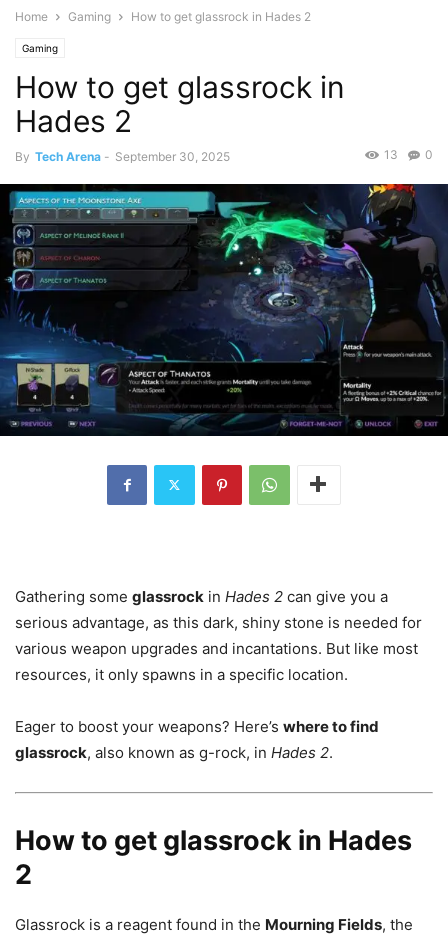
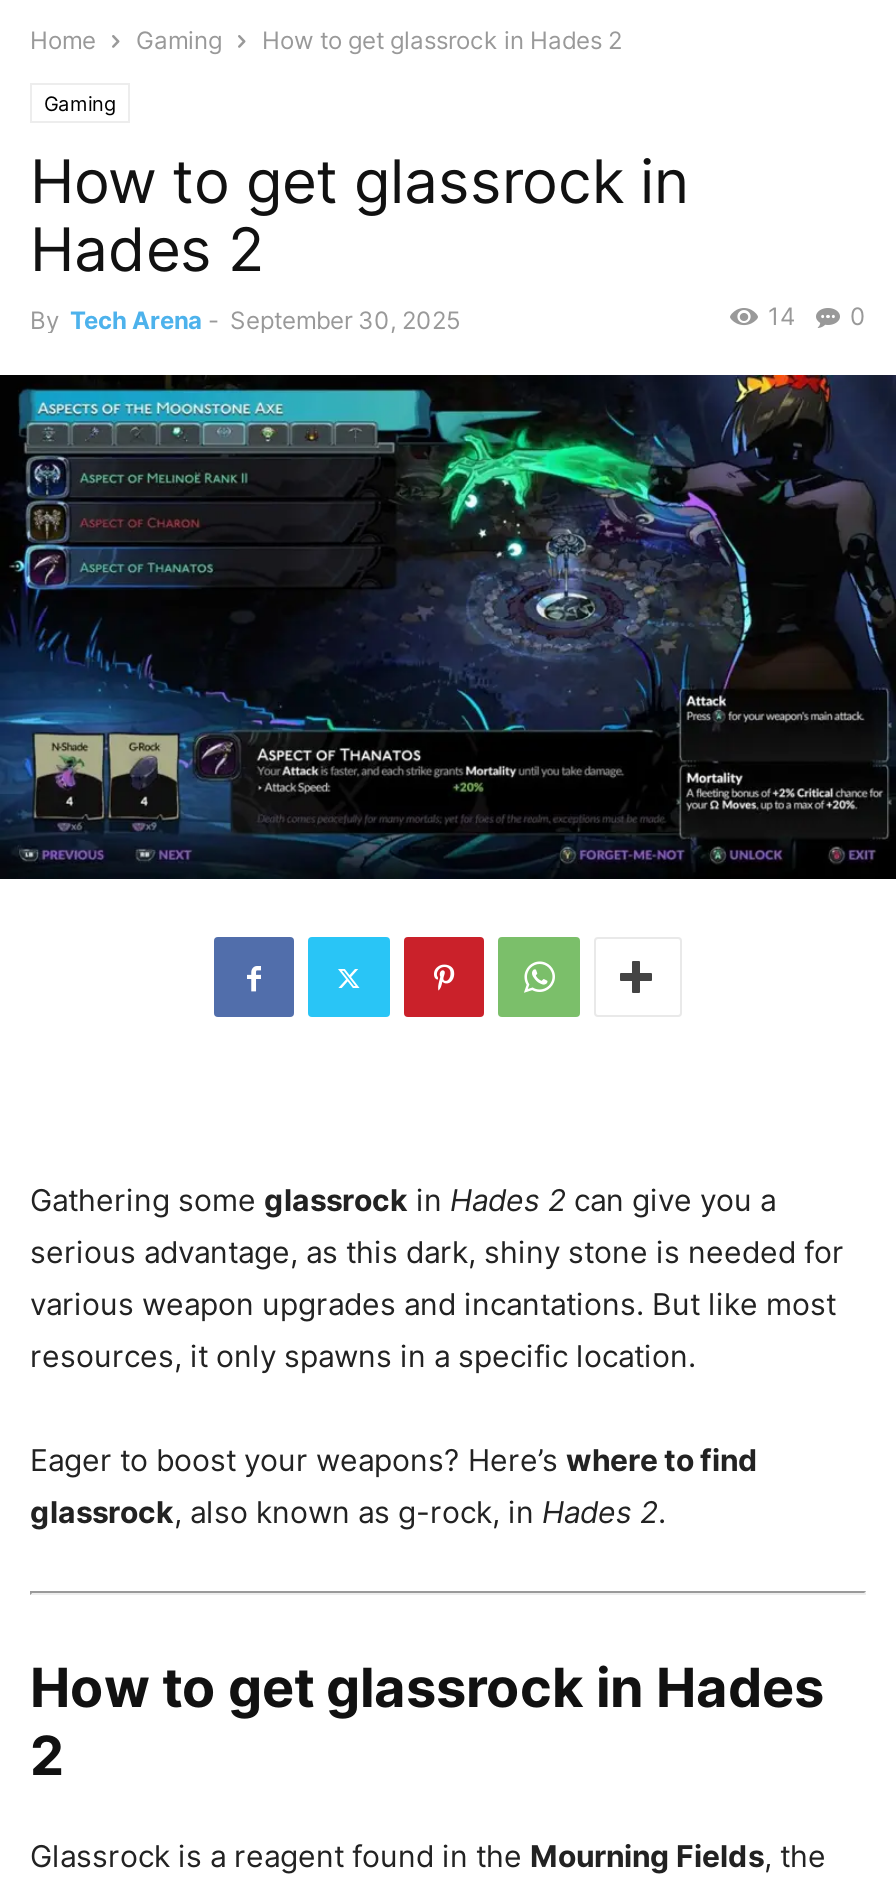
[384,147,433,162] 13 0 -> [768,301,866,331] 14 0

